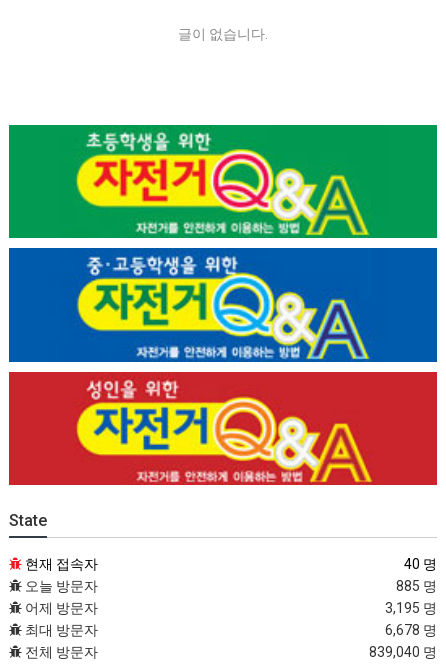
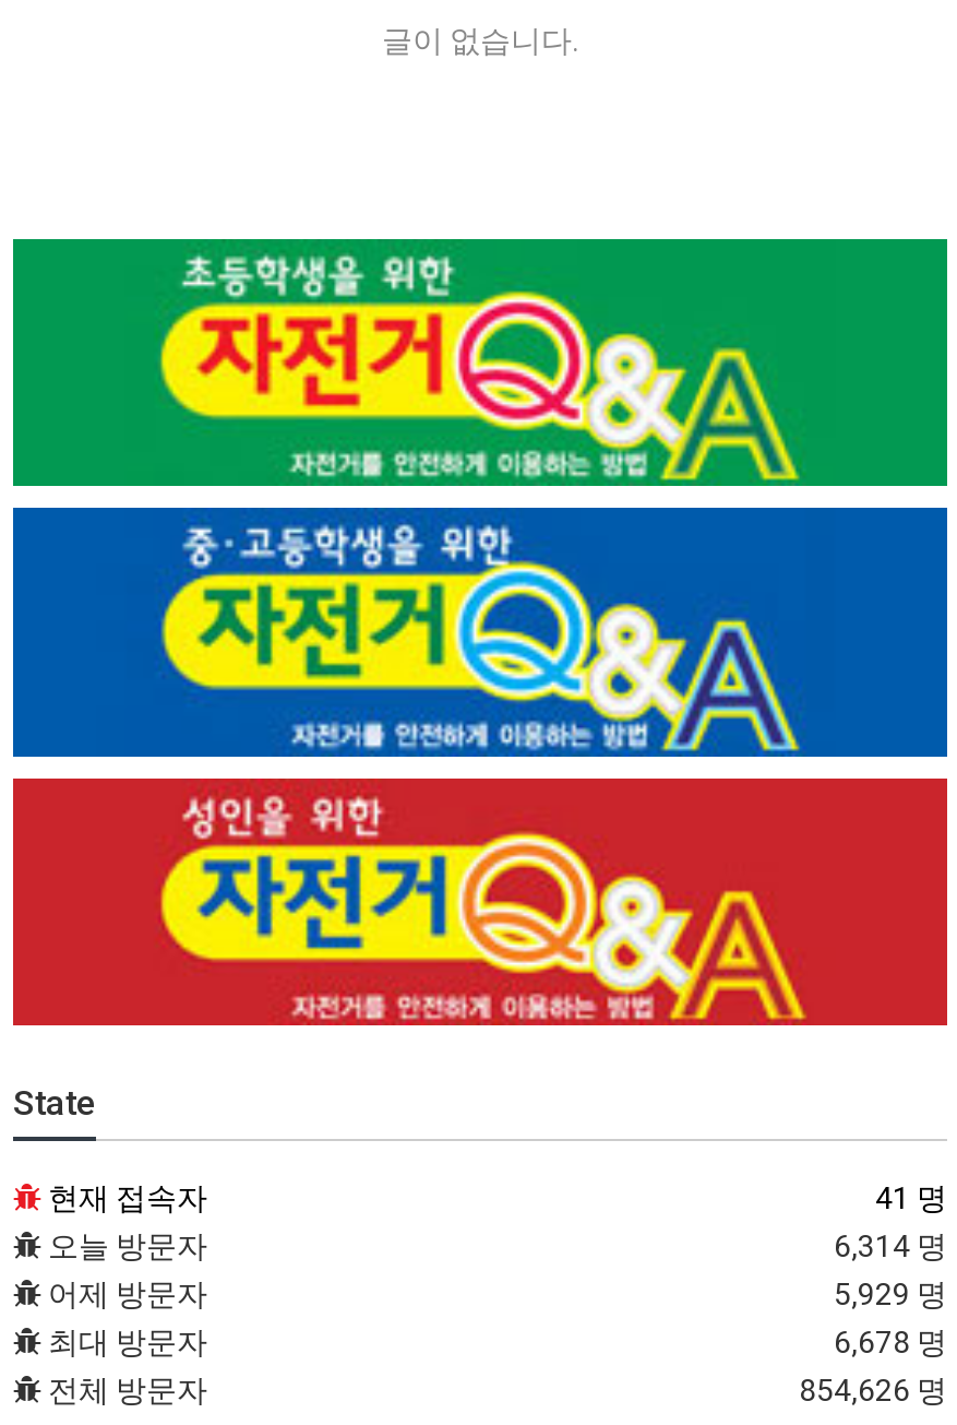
[404,556,437,572] 40 명 -> [875,1181,947,1216] 41 명
[396,578,437,594] 885 명 -> [834,1230,947,1264] 6,314 명
[385,600,437,616] 3,195 명 -> [834,1278,947,1313] 5,929 명
[369,644,437,660] 839,040 명 -> [799,1374,947,1409] 854,626 명

